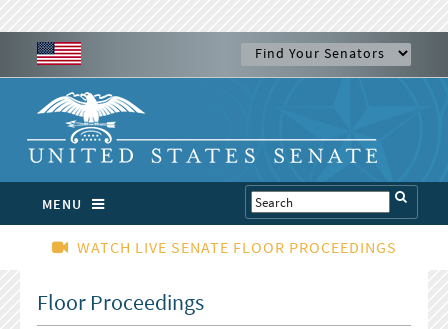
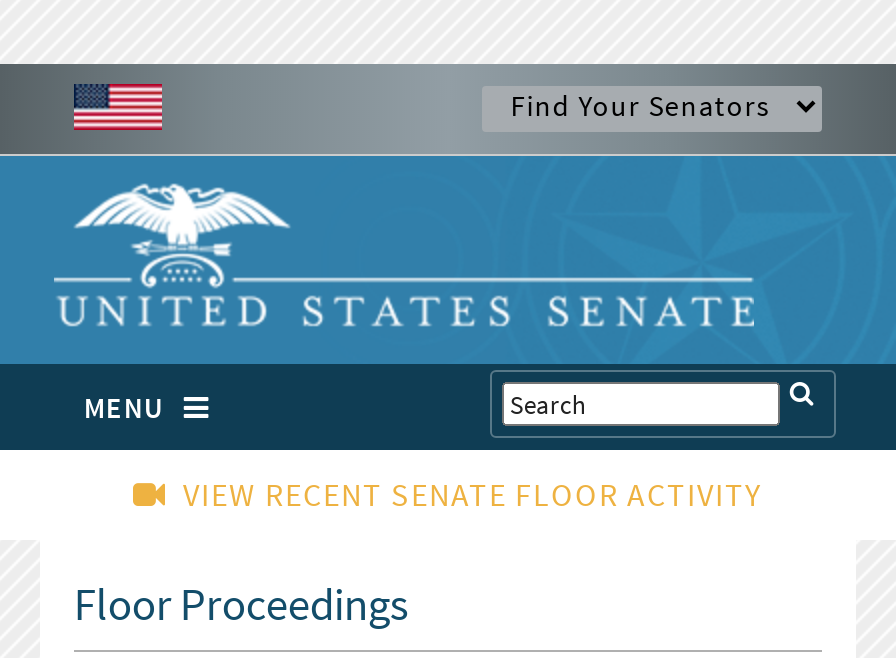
[76,237,396,257] WATCH LIVE SENATE FLOOR PROCEEDINGS -> [183,474,763,514] VIEW RECENT SENATE FLOOR ACTIVITY

